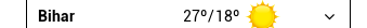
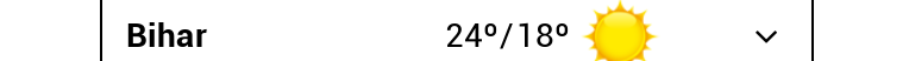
[183,8,239,25] 27º 18º -> [445,17,569,54] 24º 18º

